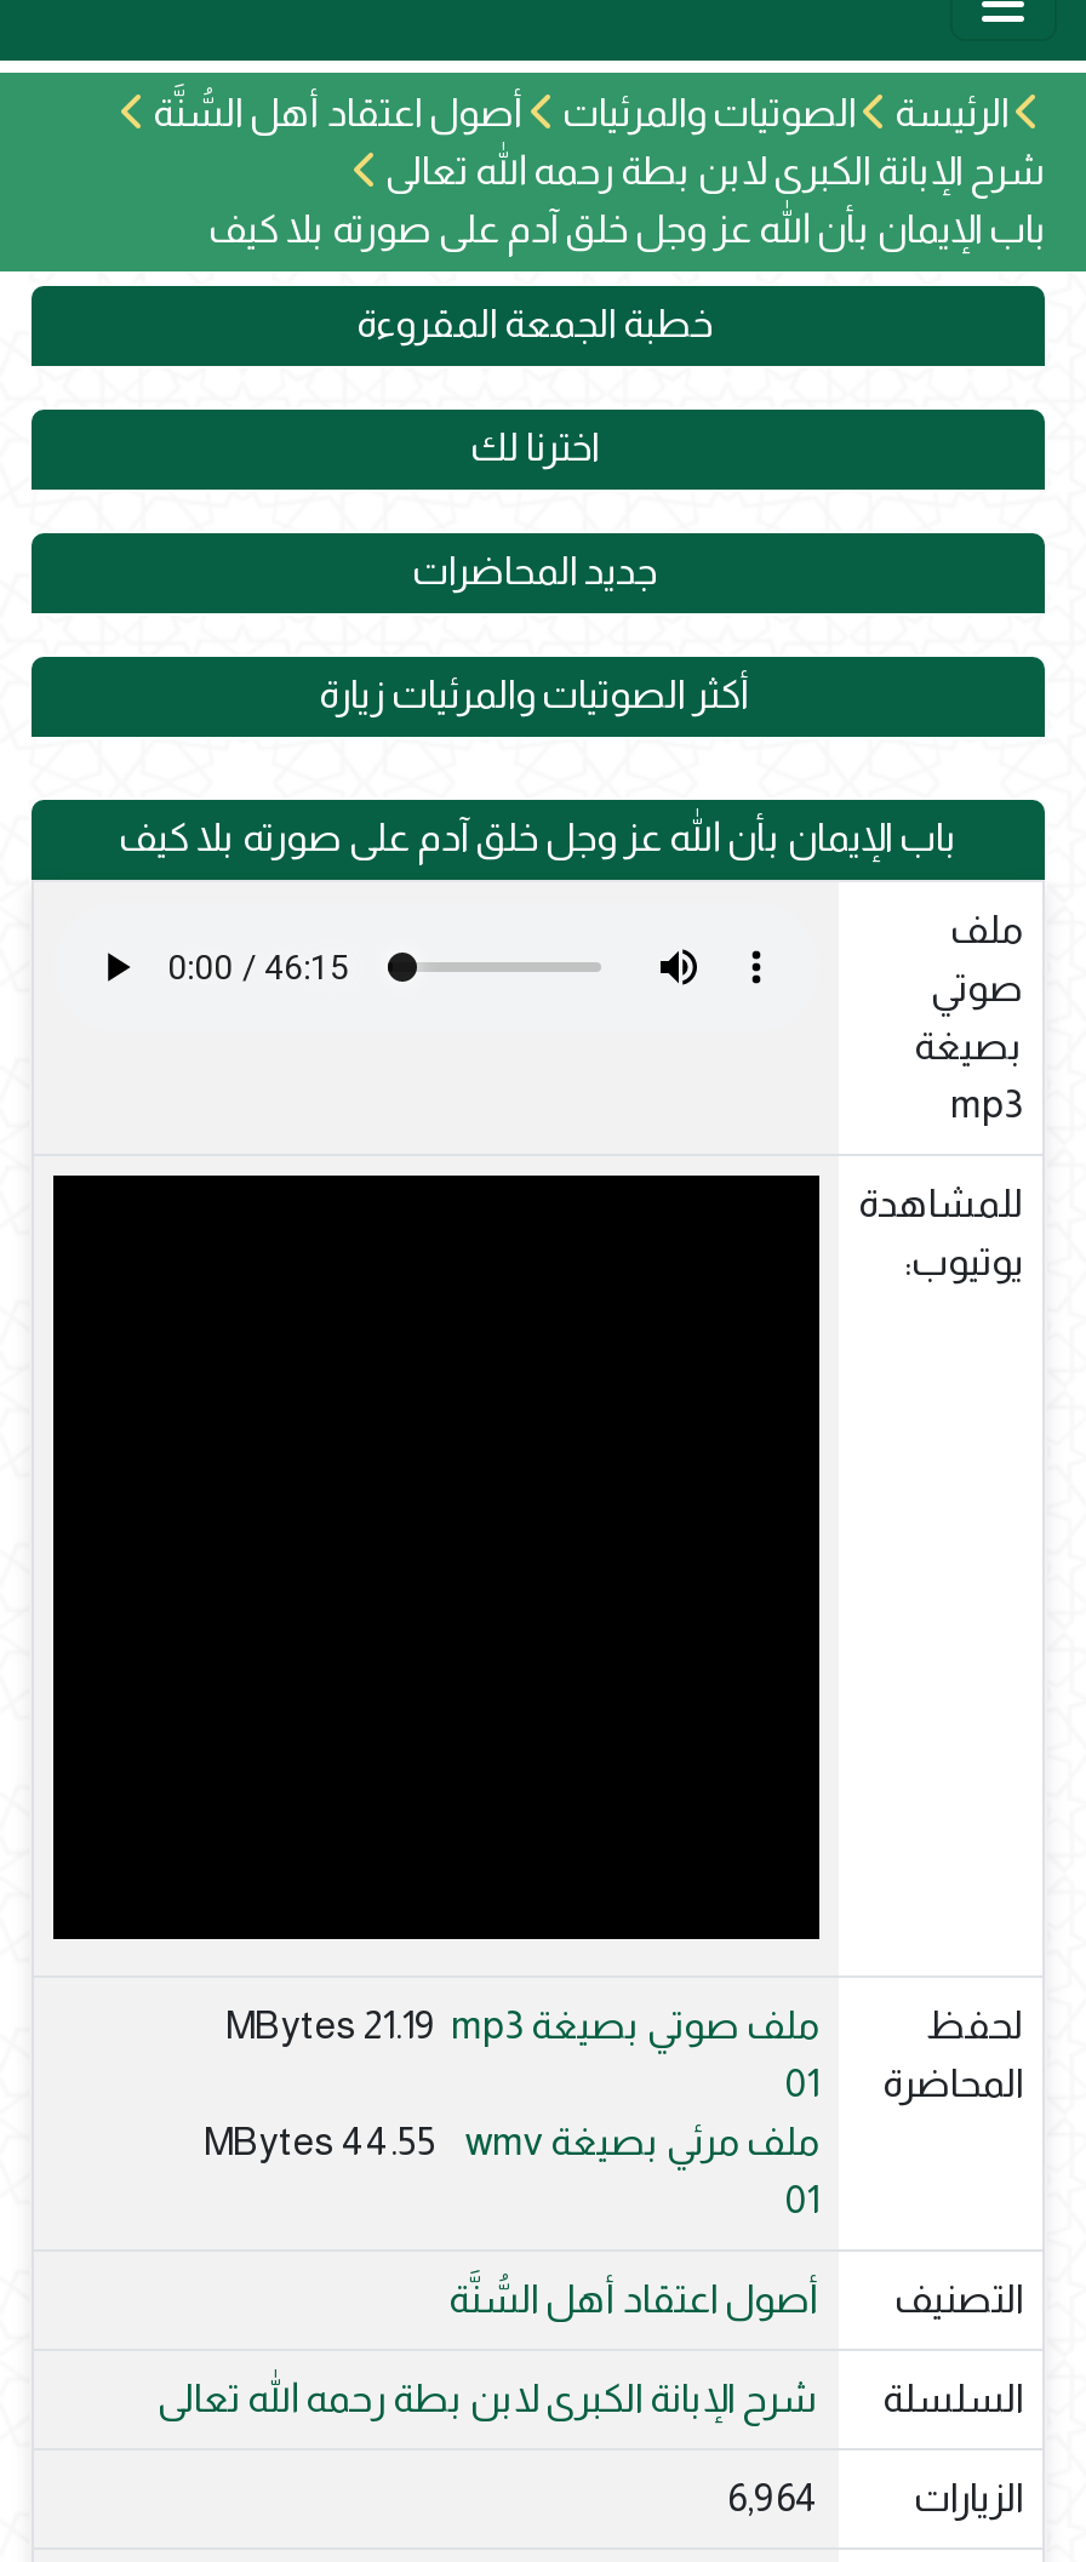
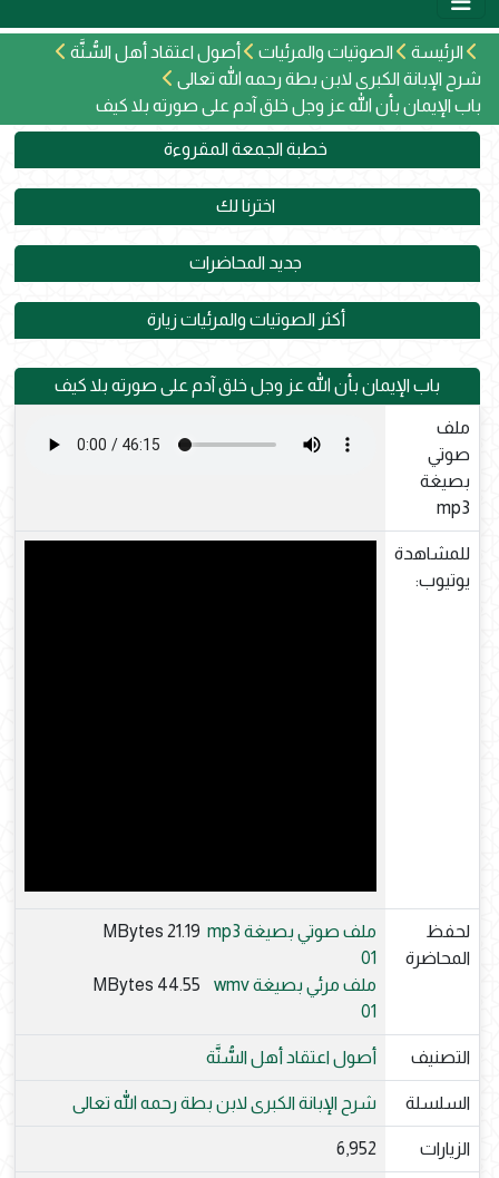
[727,2477,819,2518] 6,964 -> [336,1139,376,1158] 6,952

